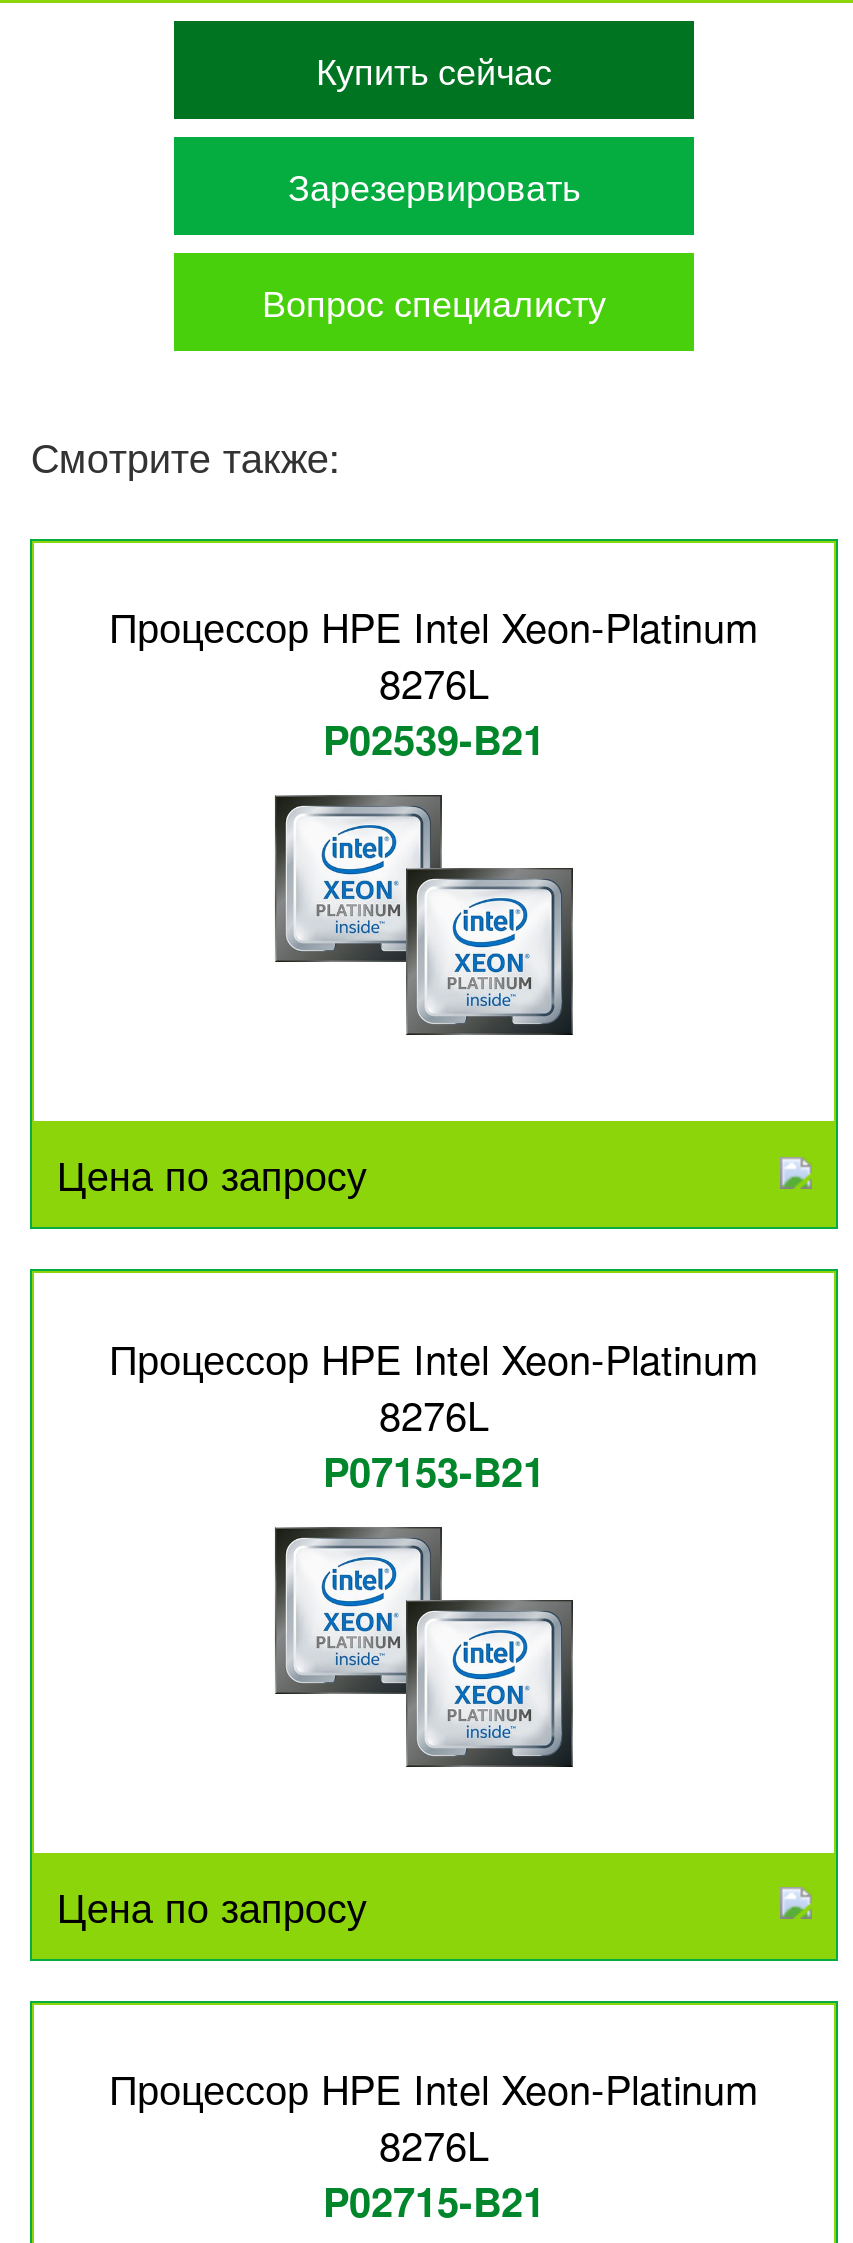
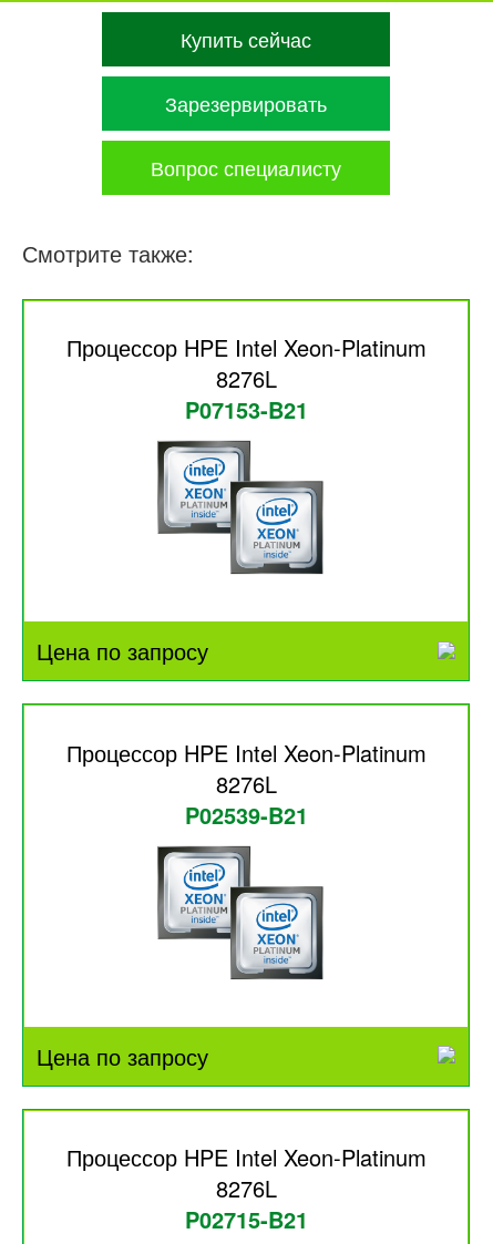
[323,709,545,767] P02539-B21 -> [184,393,307,426] P07153-B21
[323,1440,545,1498] P07153-B21 -> [184,798,307,830] P02539-B21

